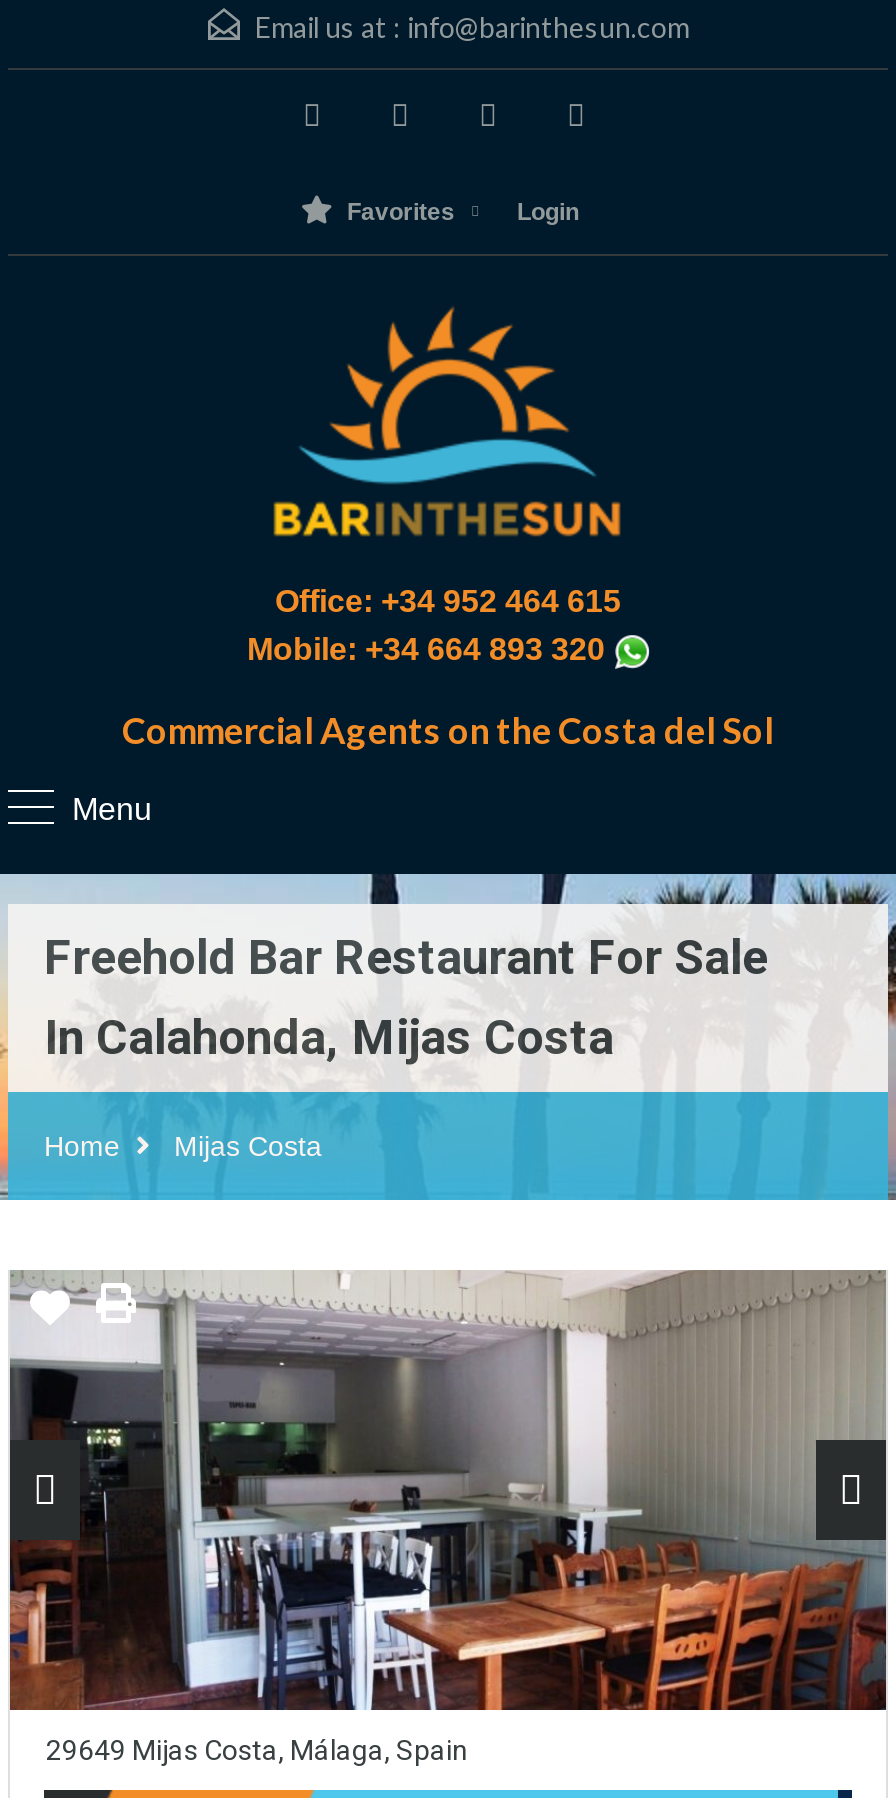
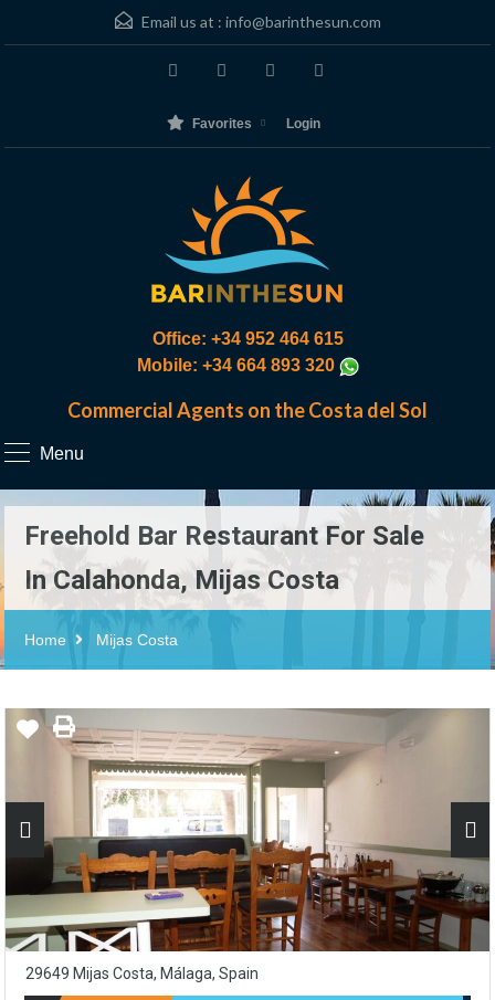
[8,1272,886,1712] [image] -> [4,708,489,952] [image]

